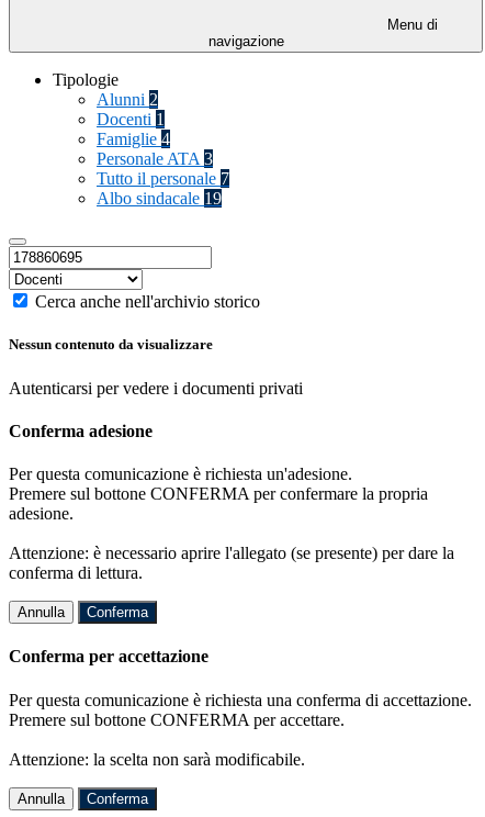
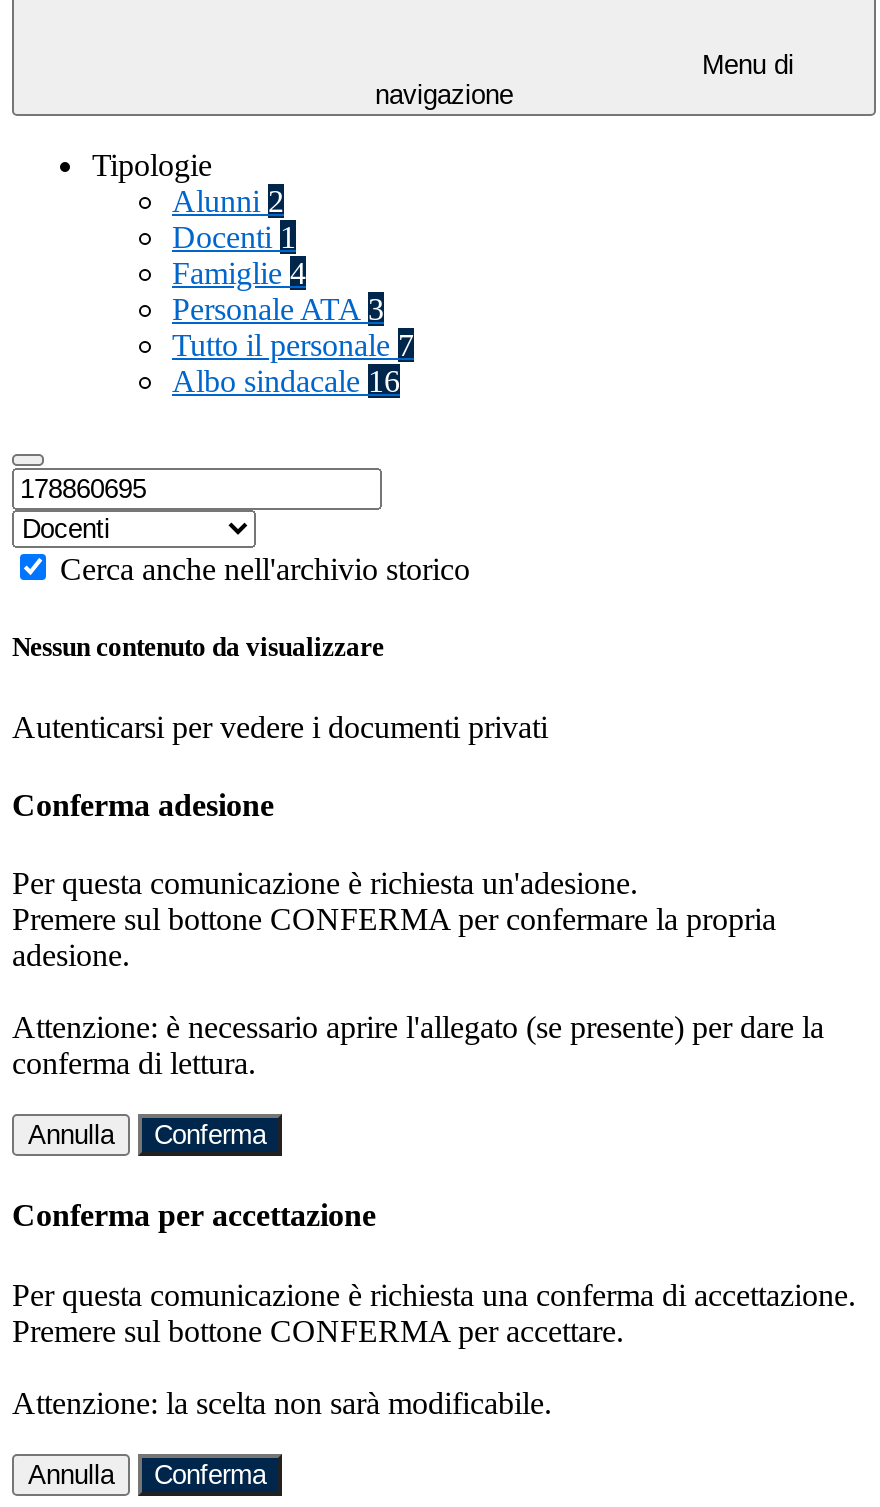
[97,189,222,208] Albo sindacale 19 -> [172,364,400,398] Albo sindacale 16

